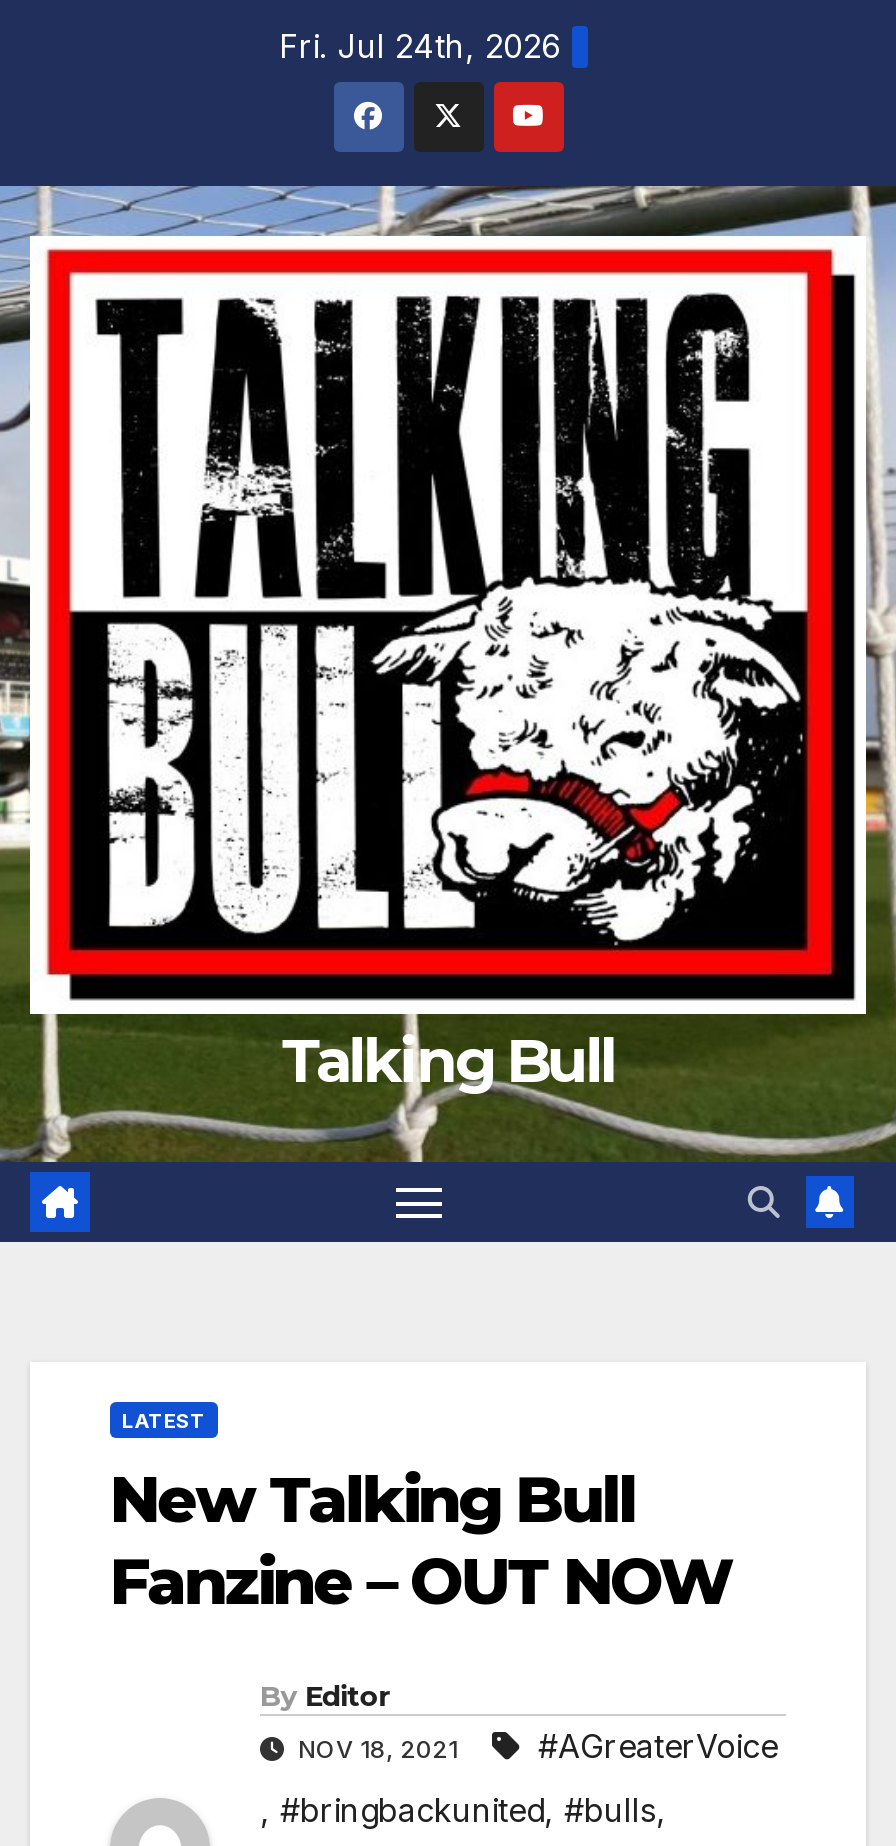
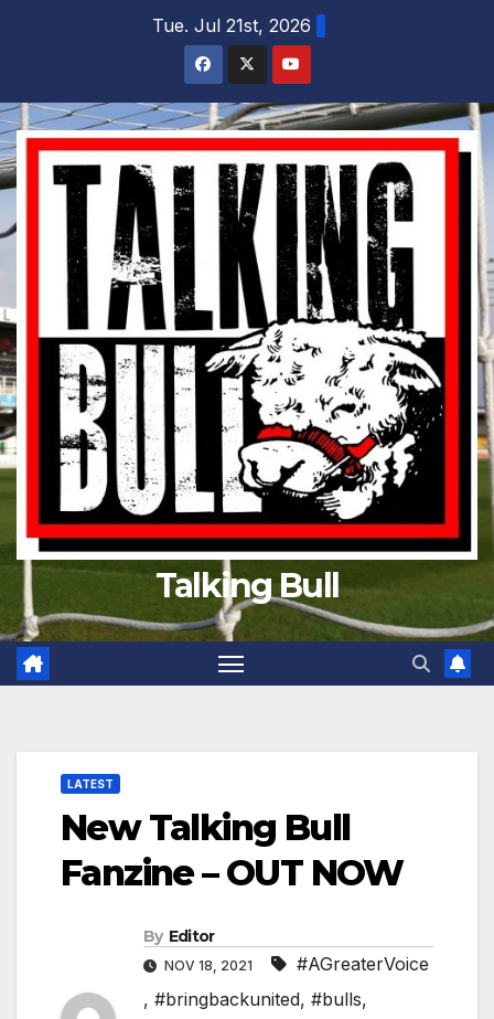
[279,26,561,66] Fri. Jul 24th, 2026 -> [152,14,311,36] Tue. Jul 21st, 2026

